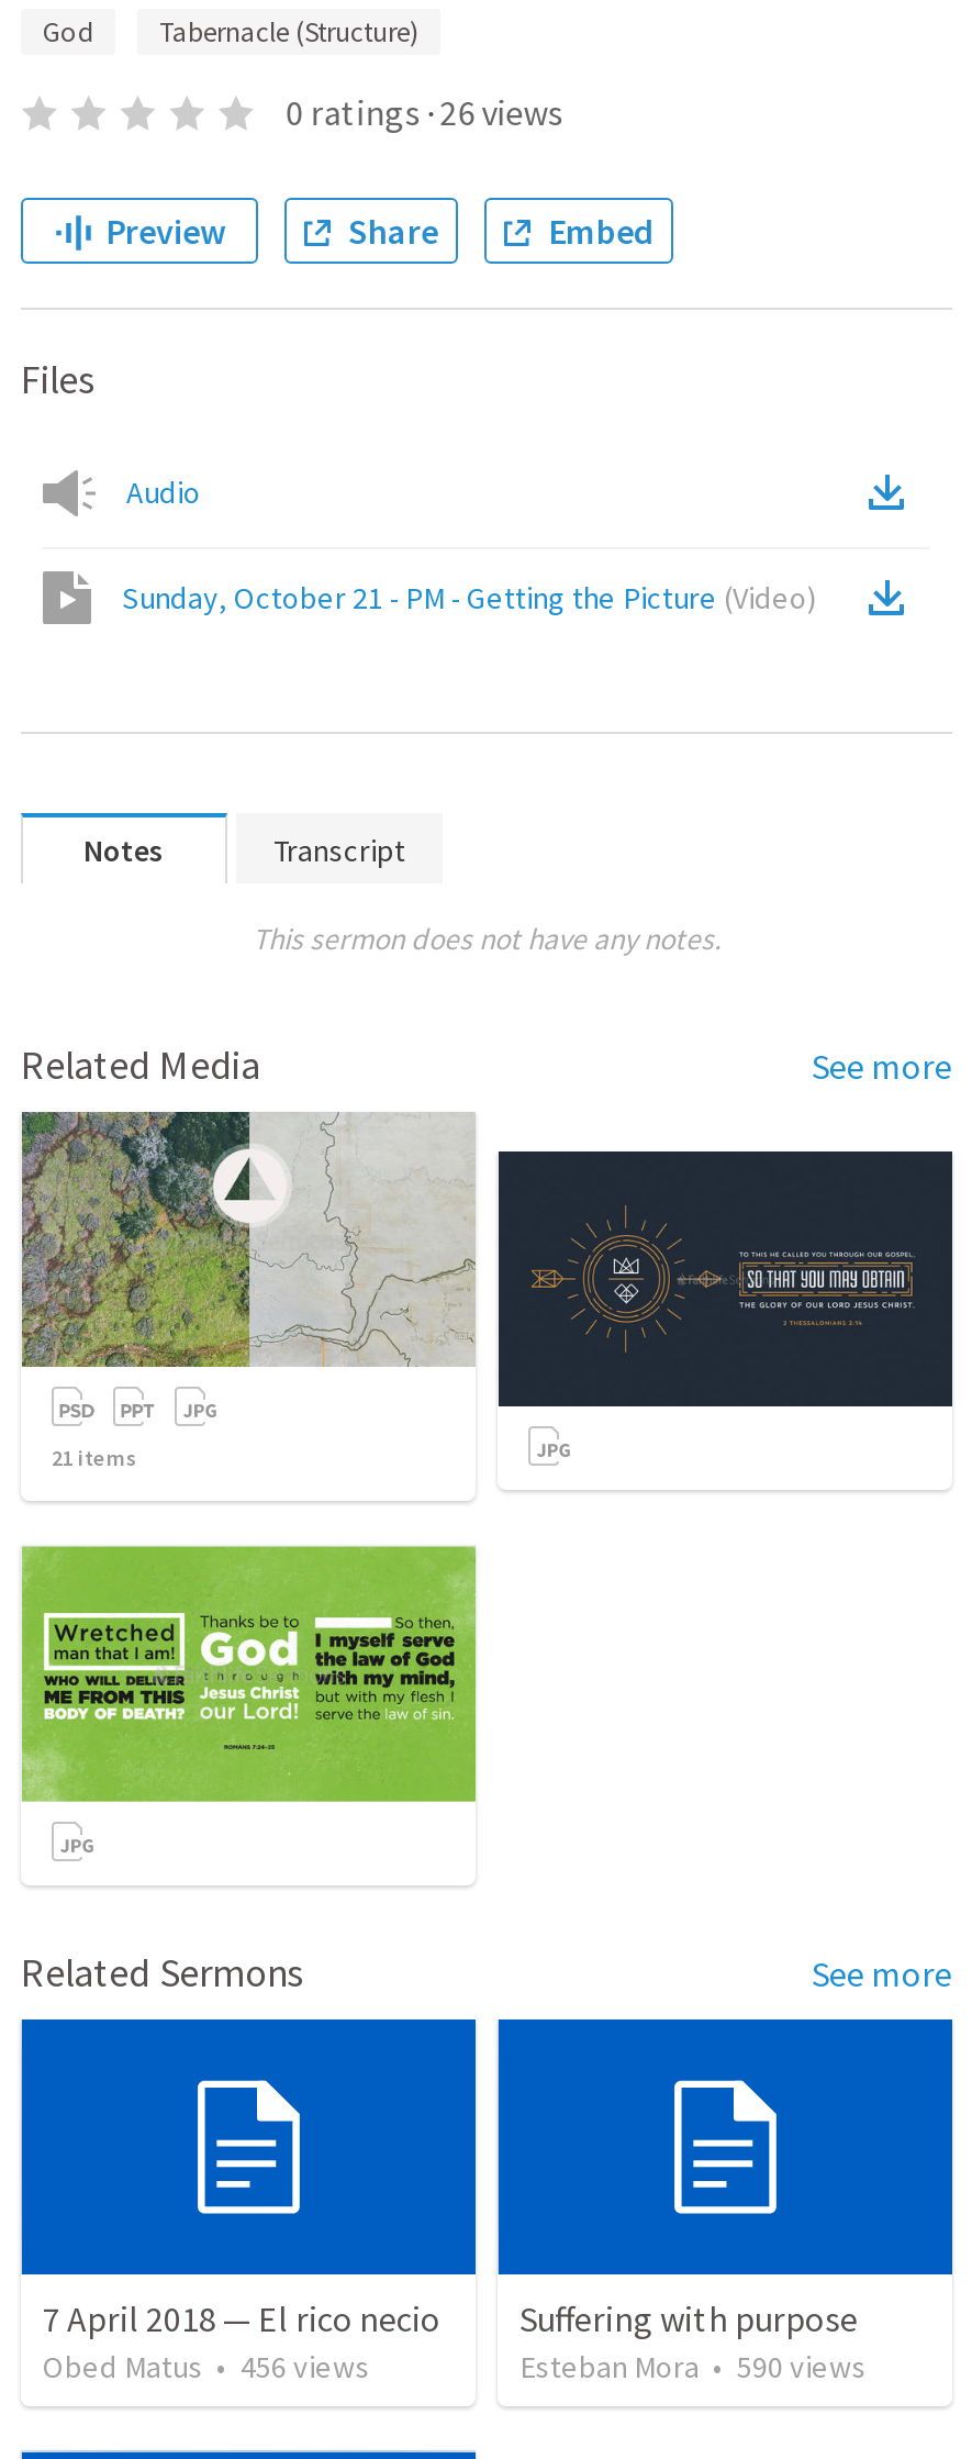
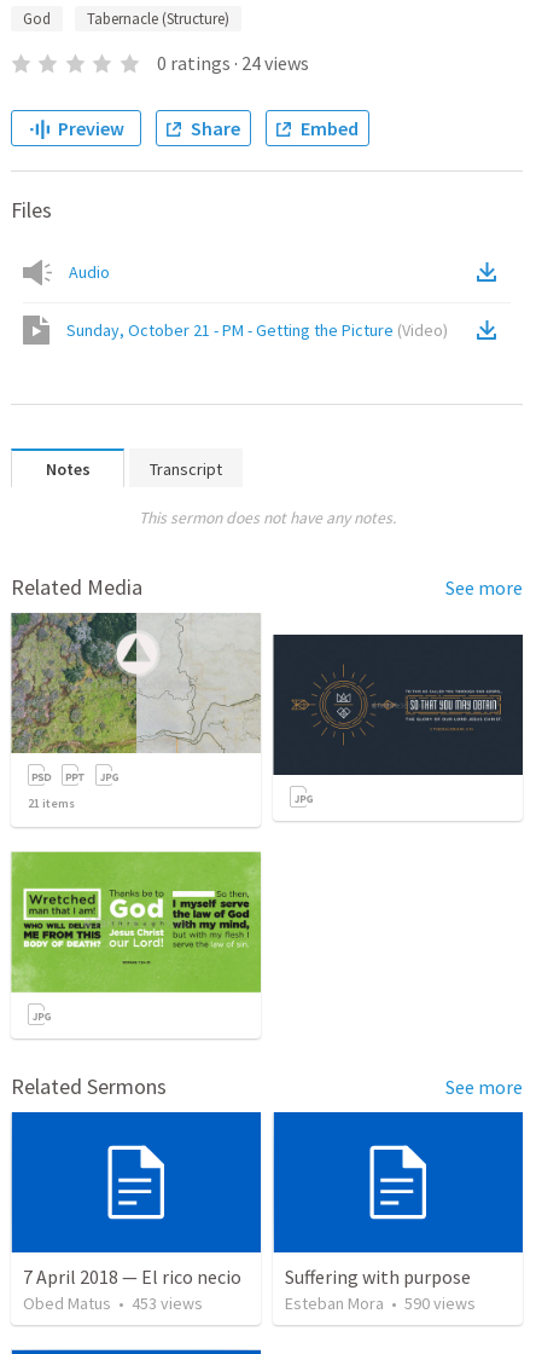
[286,90,563,134] 0 ratings · 26 views -> [157,51,309,75] 0 ratings · 24 views
[43,2348,370,2387] Obed Matus • 456 views -> [23,1293,203,1314] Obed Matus • 453 views

